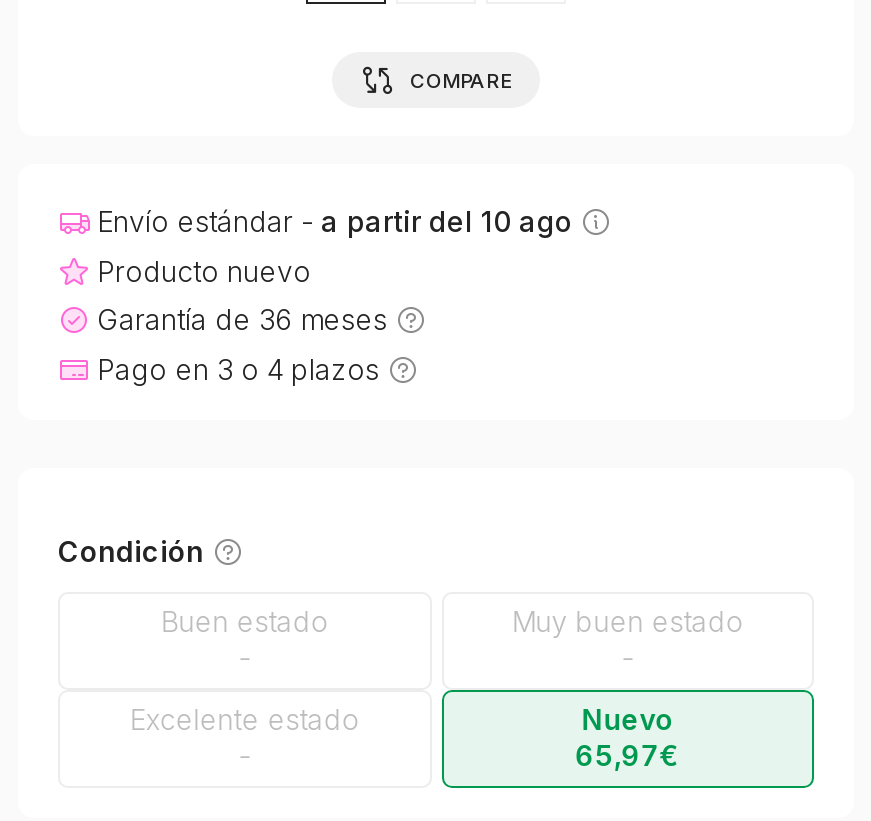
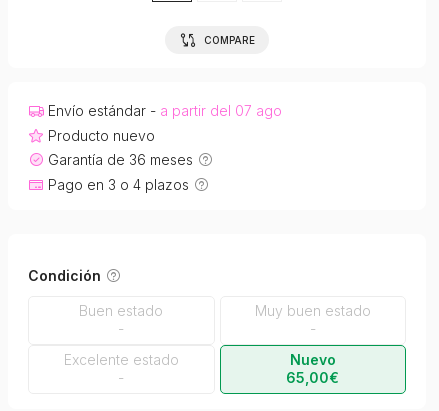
[97,204,573,238] Envío estándar - a partir del 10 ago -> [47,102,281,119] Envío estándar - a partir del 07 ago
[576,738,680,772] 65,97€ -> [286,369,339,386] 65,00€

